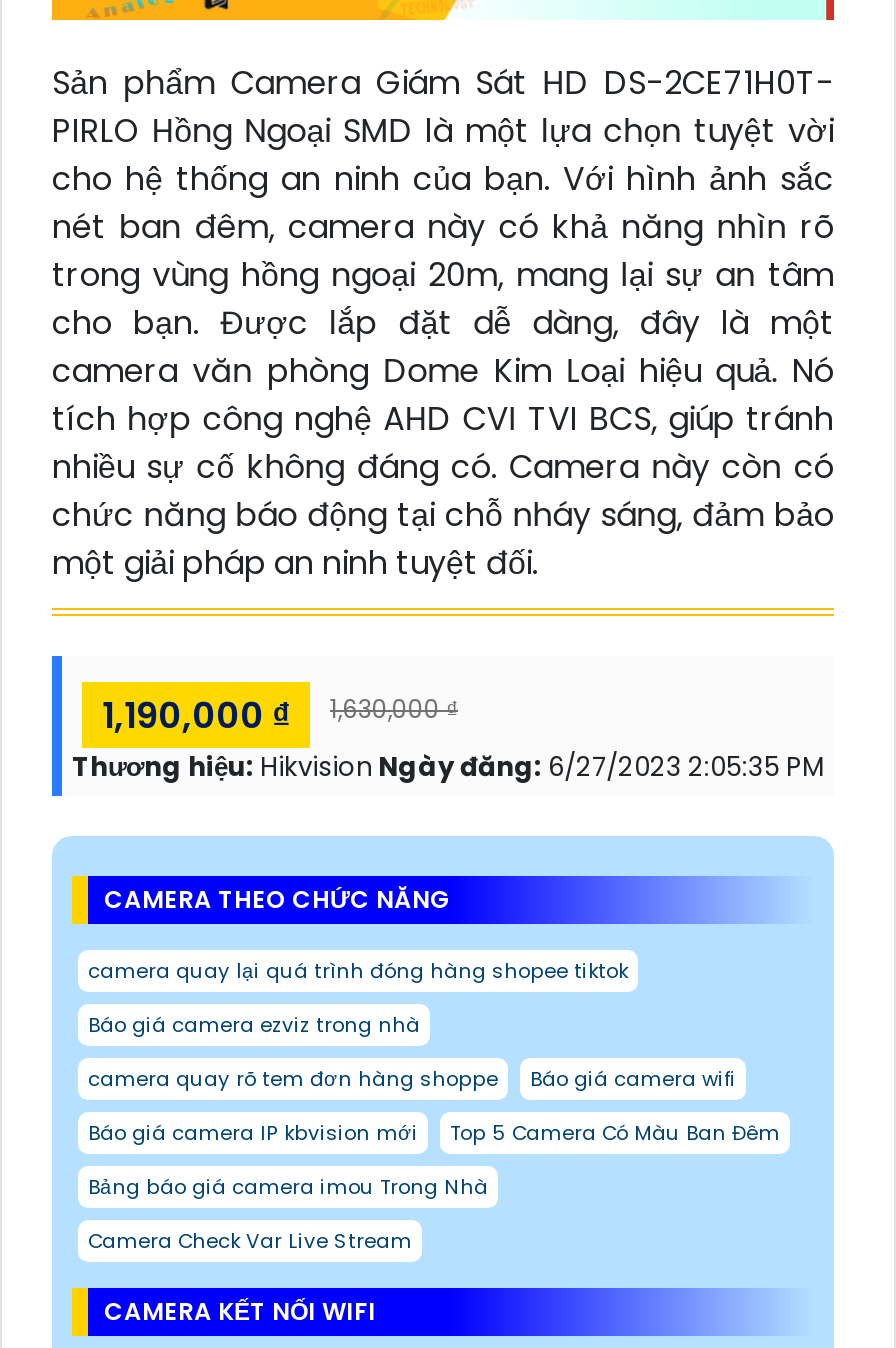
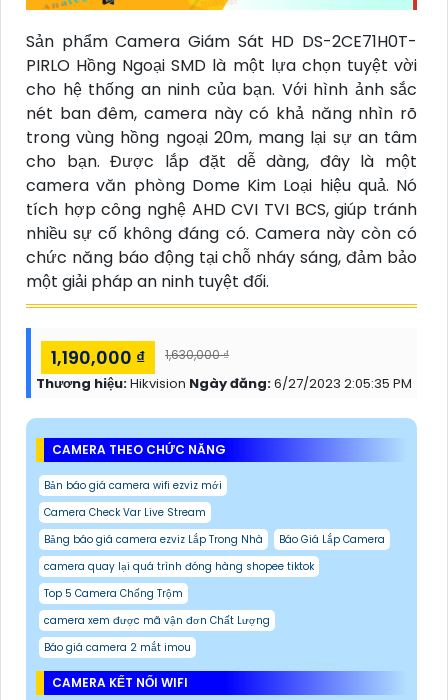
moved [88,956,628,986] -> [44,559,314,574]: camera quay lại quá trình đóng hàng shopee tiktok
[88,1010,780,1202] Báo giá camera ezviz trong nhà | camera quay rõ tem đơn hàng shoppe | Báo giá camera wifi | Báo giá camera IP kbvision mới | Top 5 Camera Có Màu Ban Đêm | Bảng báo giá camera imou Trong Nhà -> [44,478,222,493] Bản báo giá camera wifi ezviz mới
moved [88,1226,412,1256] -> [44,505,206,520]: Camera Check Var Live Stream
none -> [44,532,385,655] Bảng báo giá camera ezviz Lắp Trong Nhà | Báo Giá Lắp Camera | Top 5 Camera Chống Trộm | camera xem được mã vận đơn Chất Lượng | Báo giá camera 2 mắt imou

